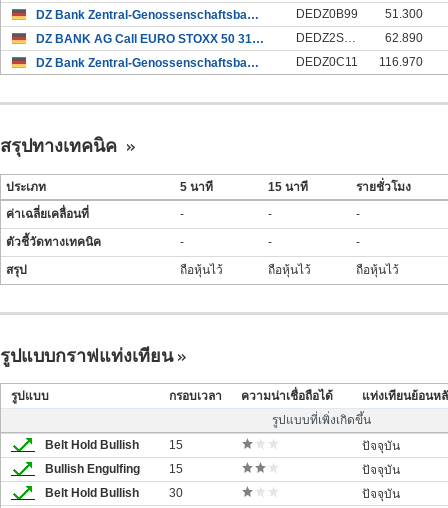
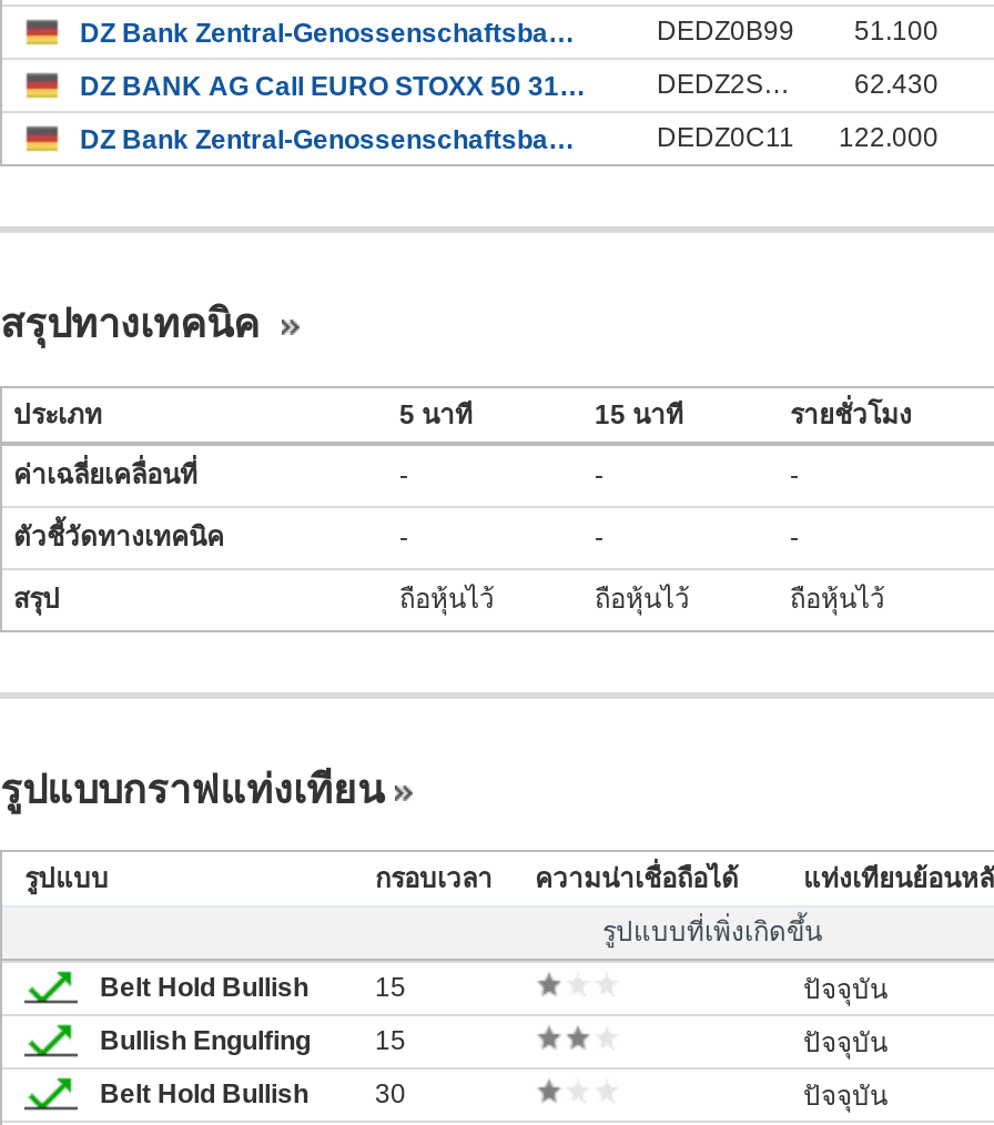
[296,7,423,21] DEDZ0B99 51.300 -> [657,16,939,47] DEDZ0B99 51.100
[385,31,423,45] 62.890 -> [854,69,939,100] 62.430
[296,55,423,69] DEDZ0C11 116.970 -> [657,122,939,153] DEDZ0C11 122.000

